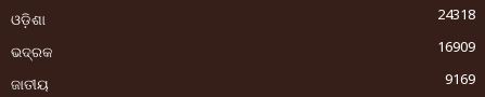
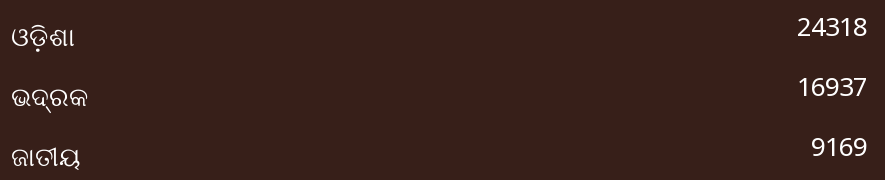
[437,36,475,56] 16909 -> [797,67,867,103] 16937

